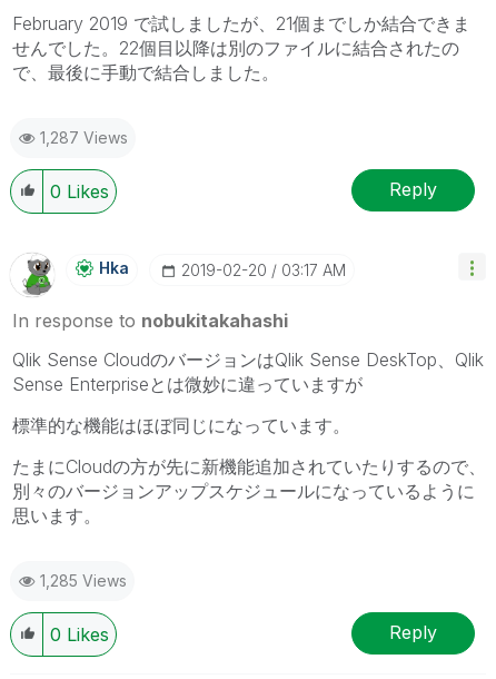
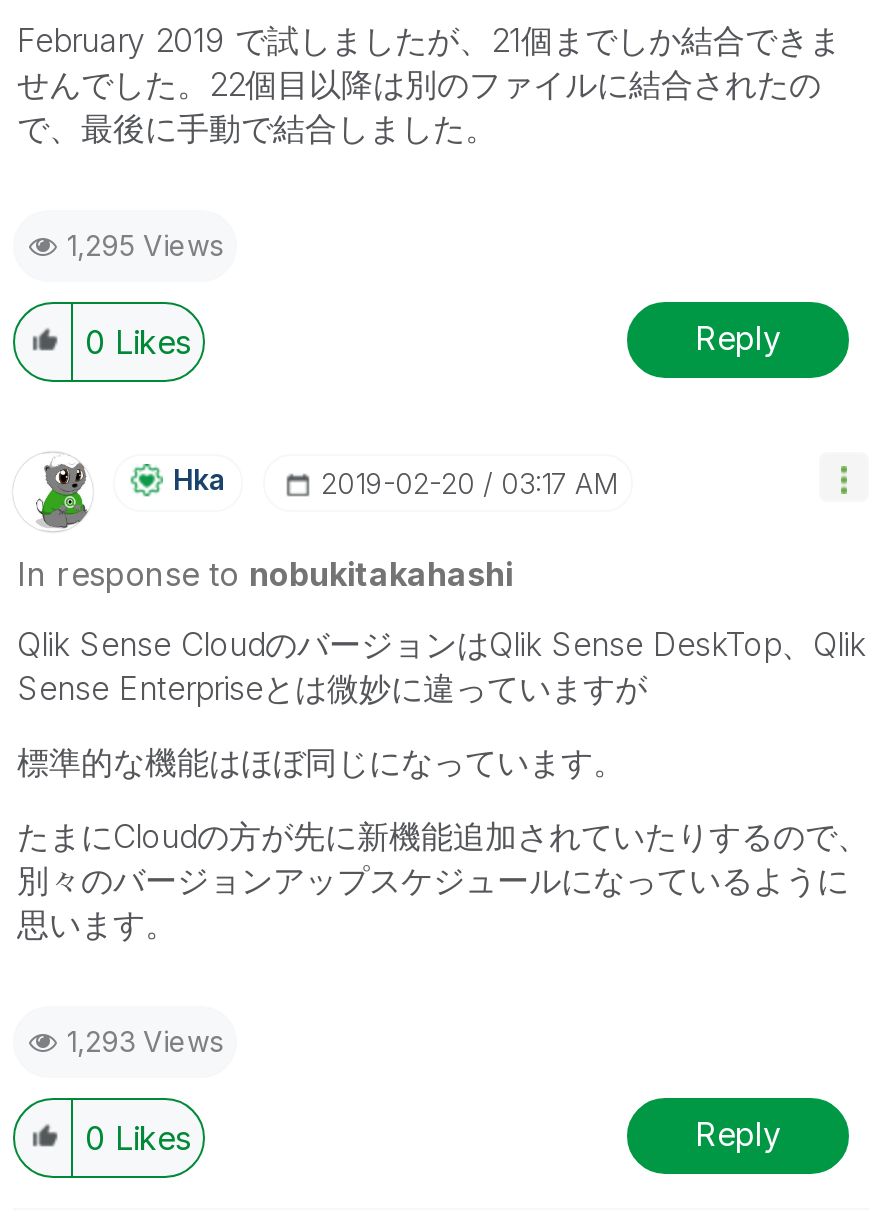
[40,127,128,146] 1,287 Views -> [67,227,223,261] 1,295 Views
[40,570,127,589] 1,285 Views -> [67,1023,223,1057] 1,293 Views

